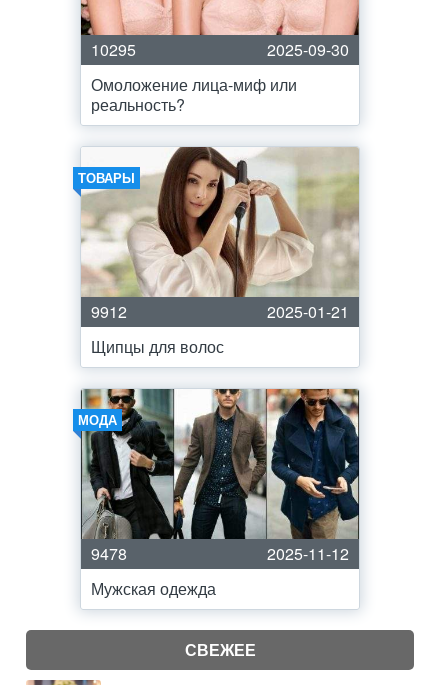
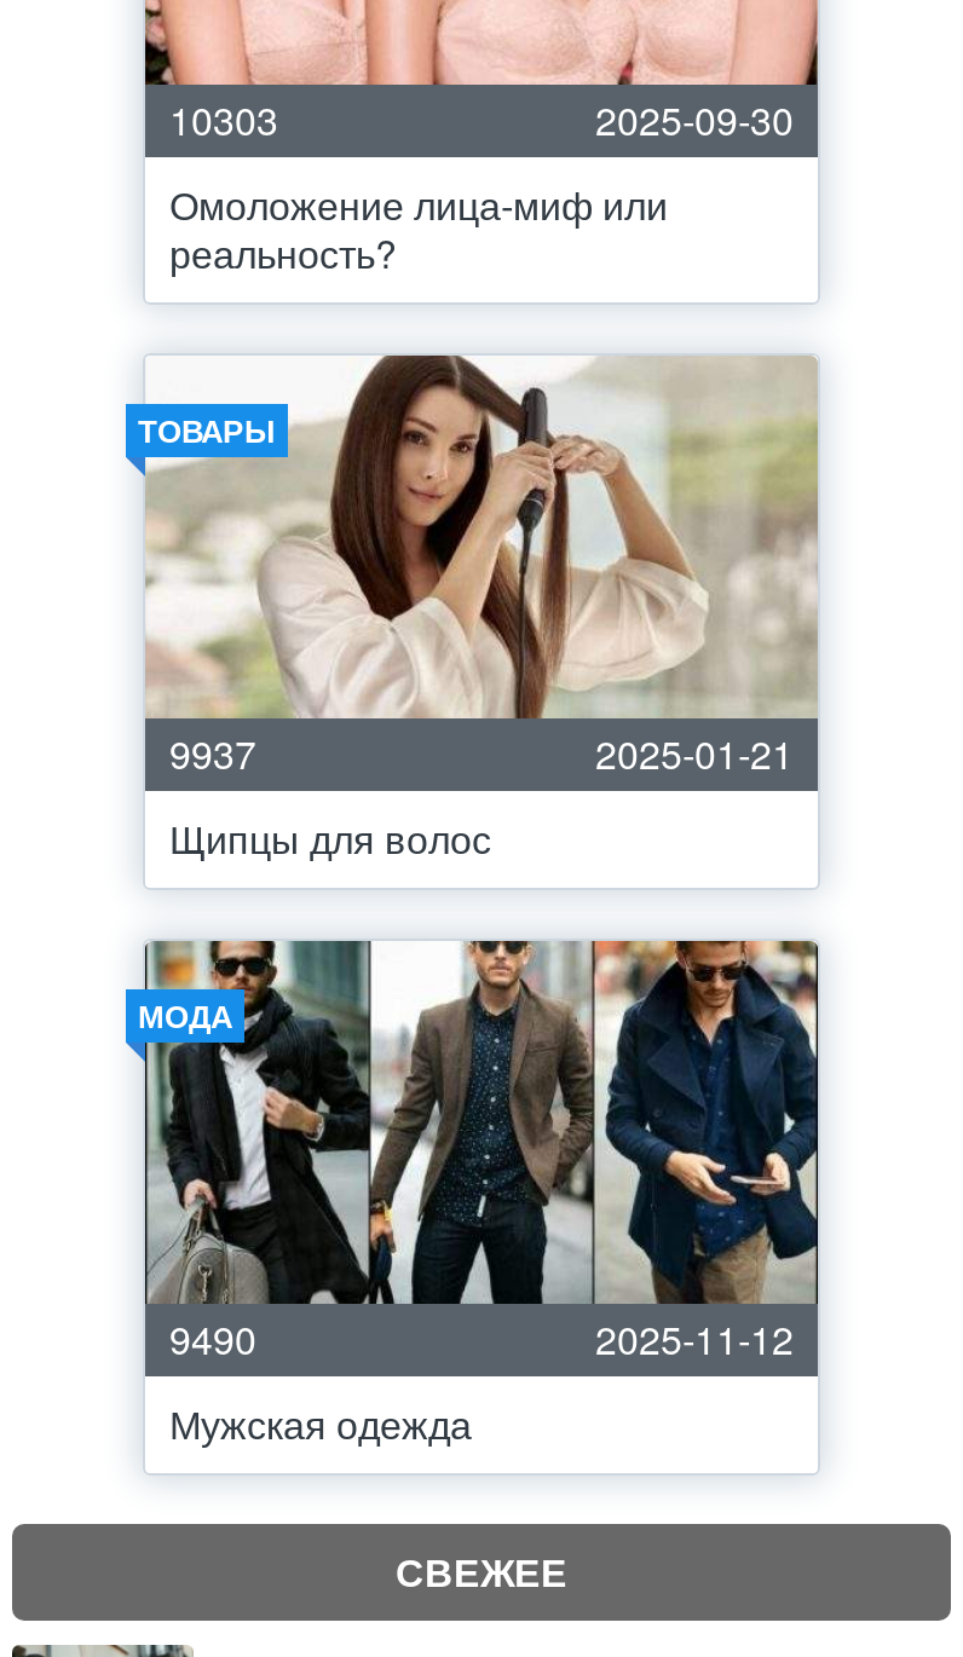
[91,38,136,61] 10295 -> [169,92,278,148] 10303
[91,300,127,323] 9912 -> [169,726,256,781] 9937
[91,542,127,565] 9478 -> [169,1311,256,1367] 9490

